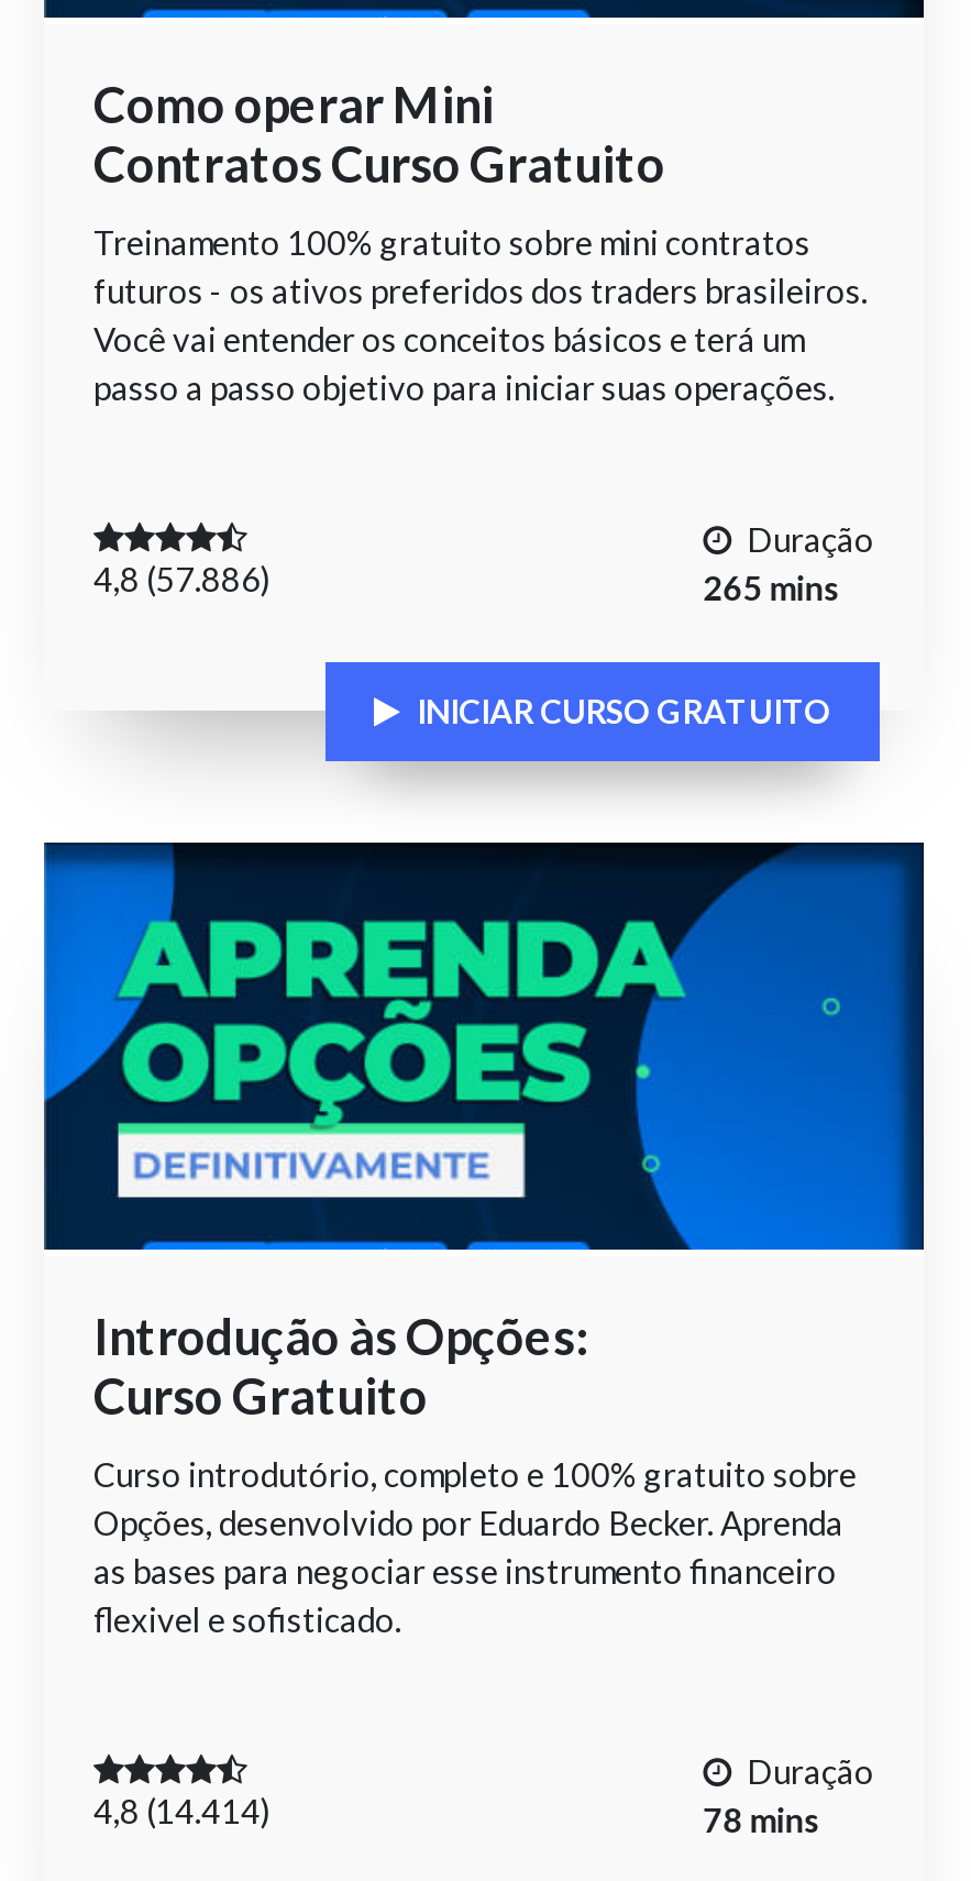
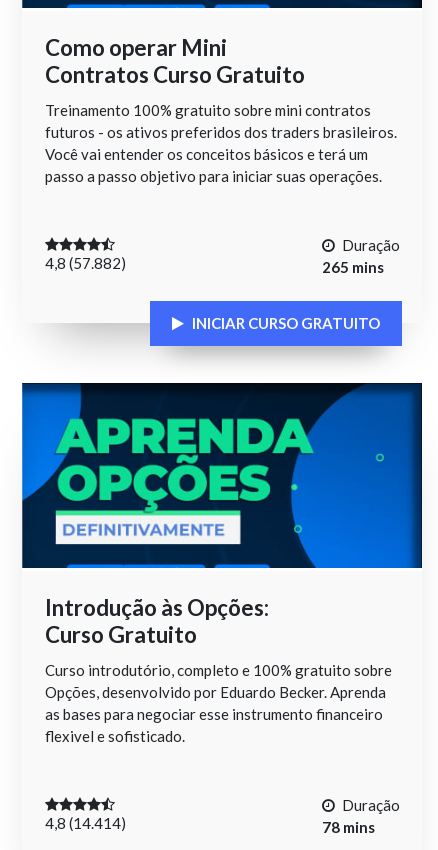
[93,559,272,598] 4,8 (57.886) -> [44,254,125,272] 4,8 (57.882)

